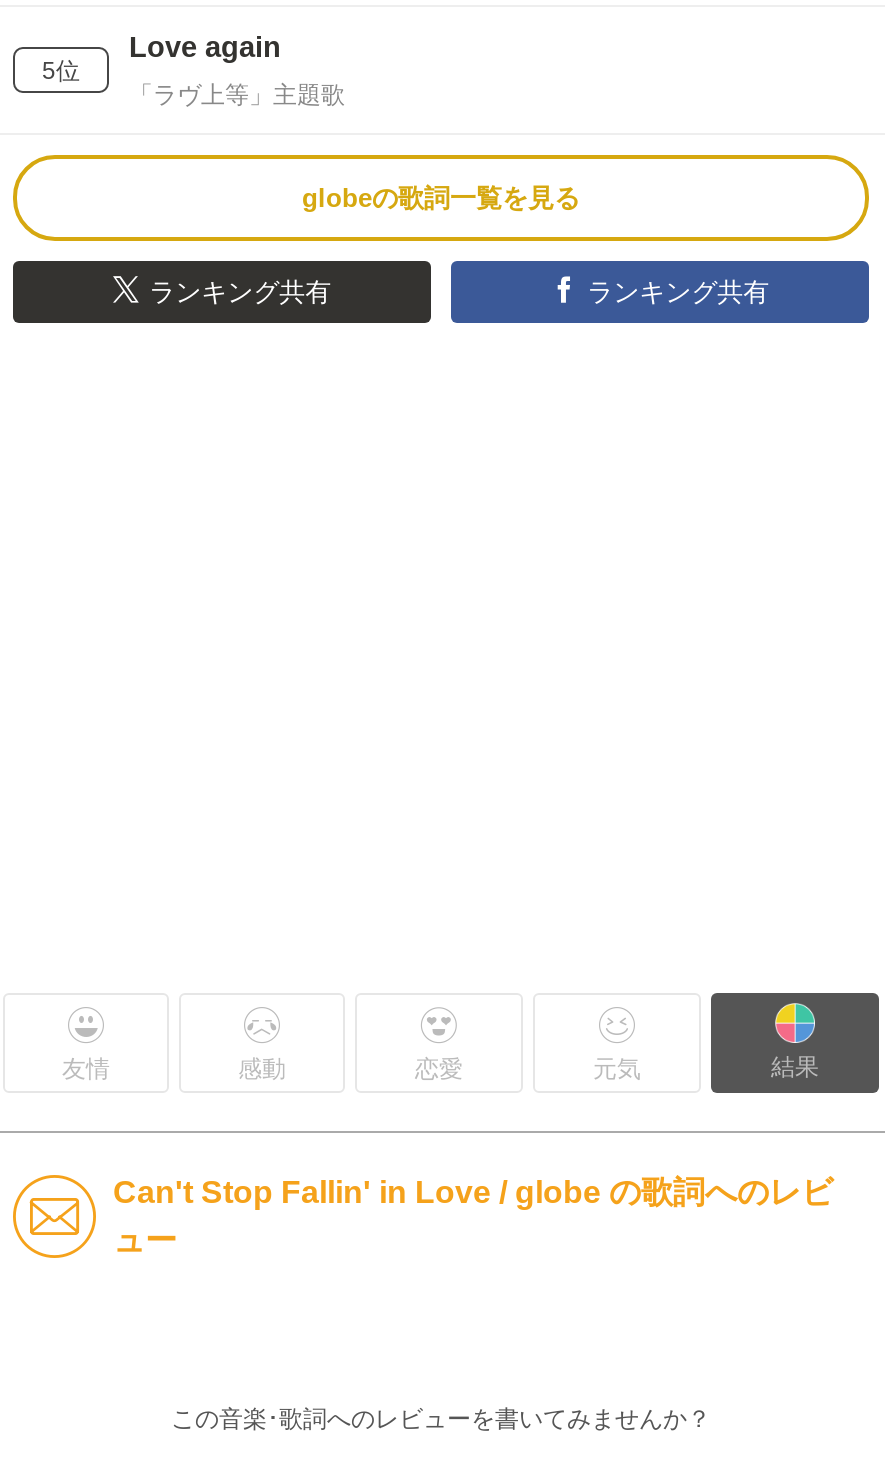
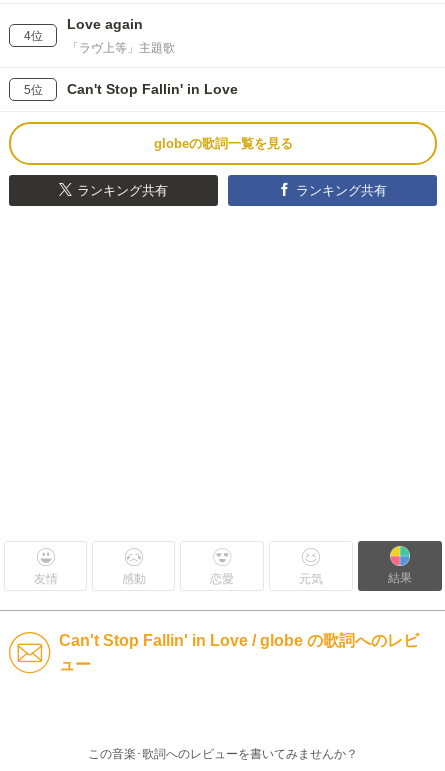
[42,57,80,85] 5位 -> [23,29,42,43] 4位
none -> [23,81,238,97] 5位 | Can't Stop Fallin' in Love

